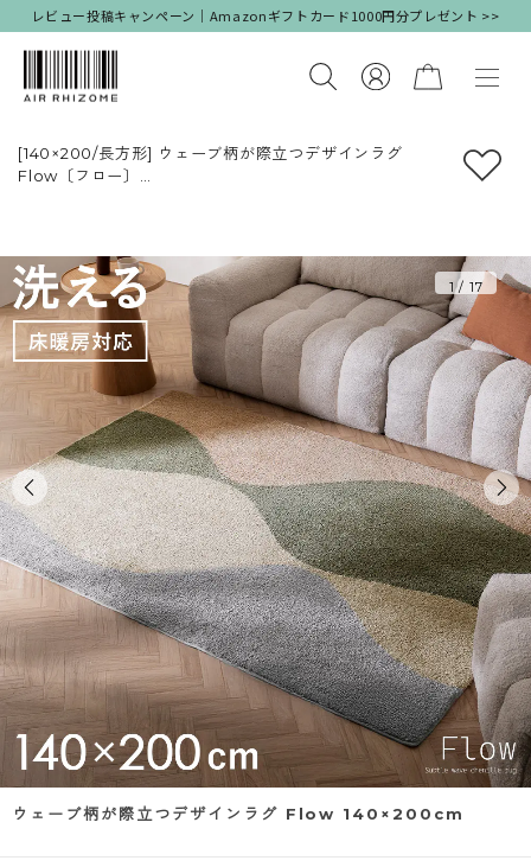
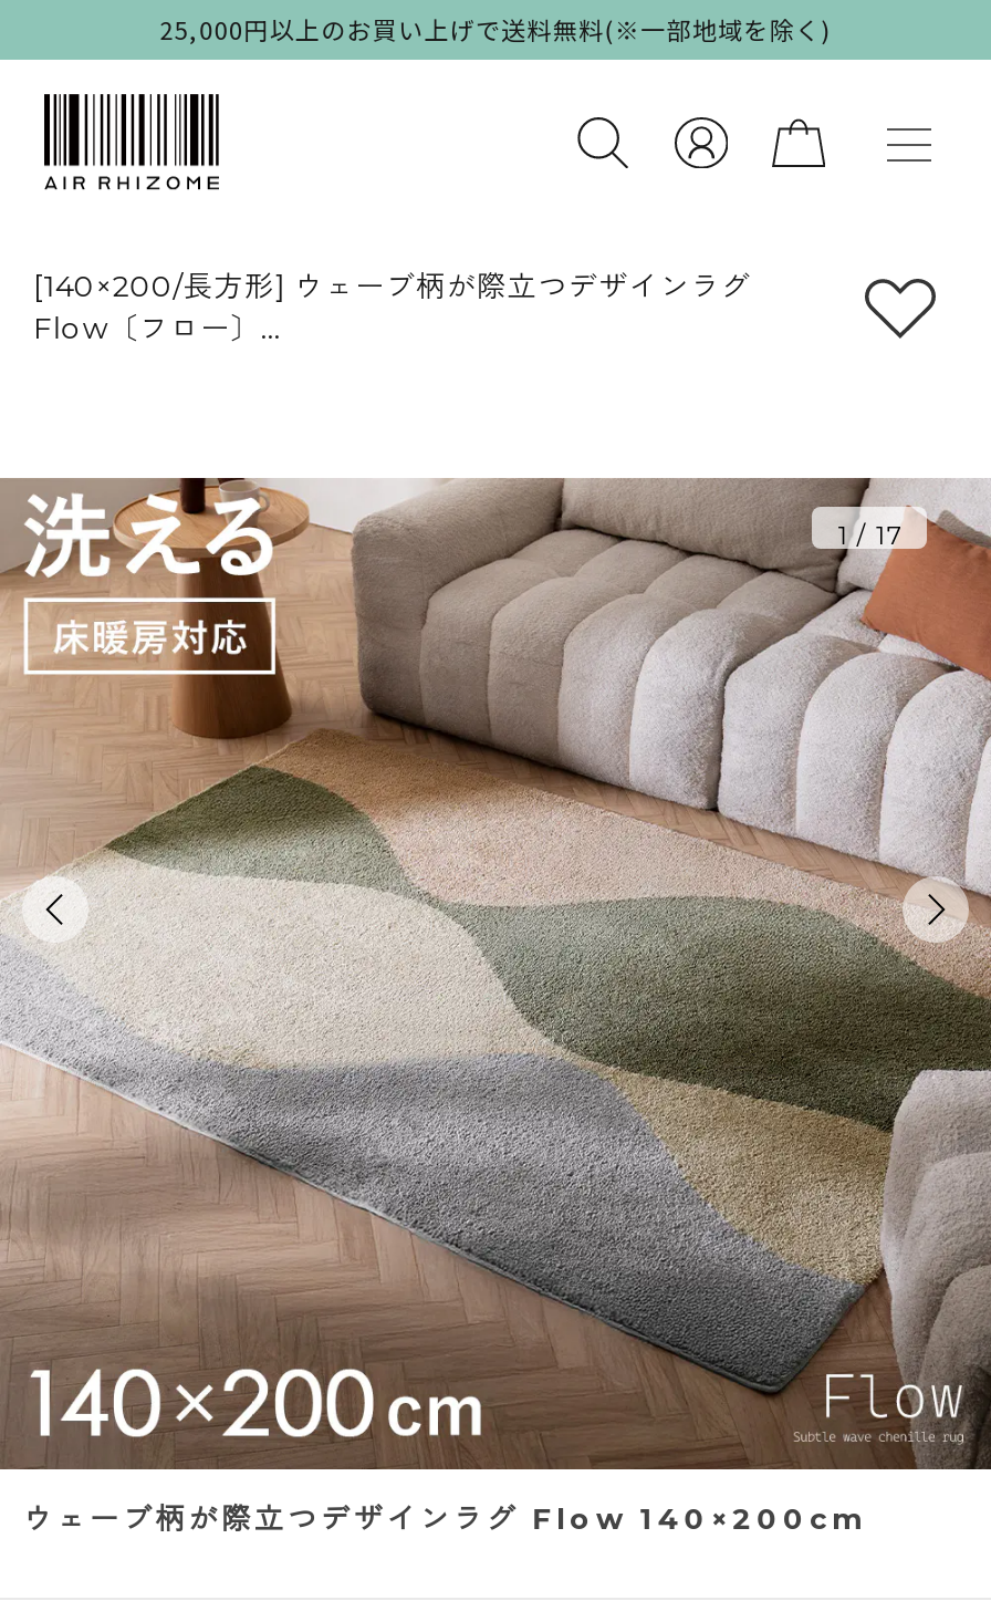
[31,6,500,25] レビュー投稿キャンペーン｜Amazonギフトカード1000円分プレゼント >> -> [160,11,831,46] 25,000円以上のお買い上げで送料無料(※一部地域を除く)

